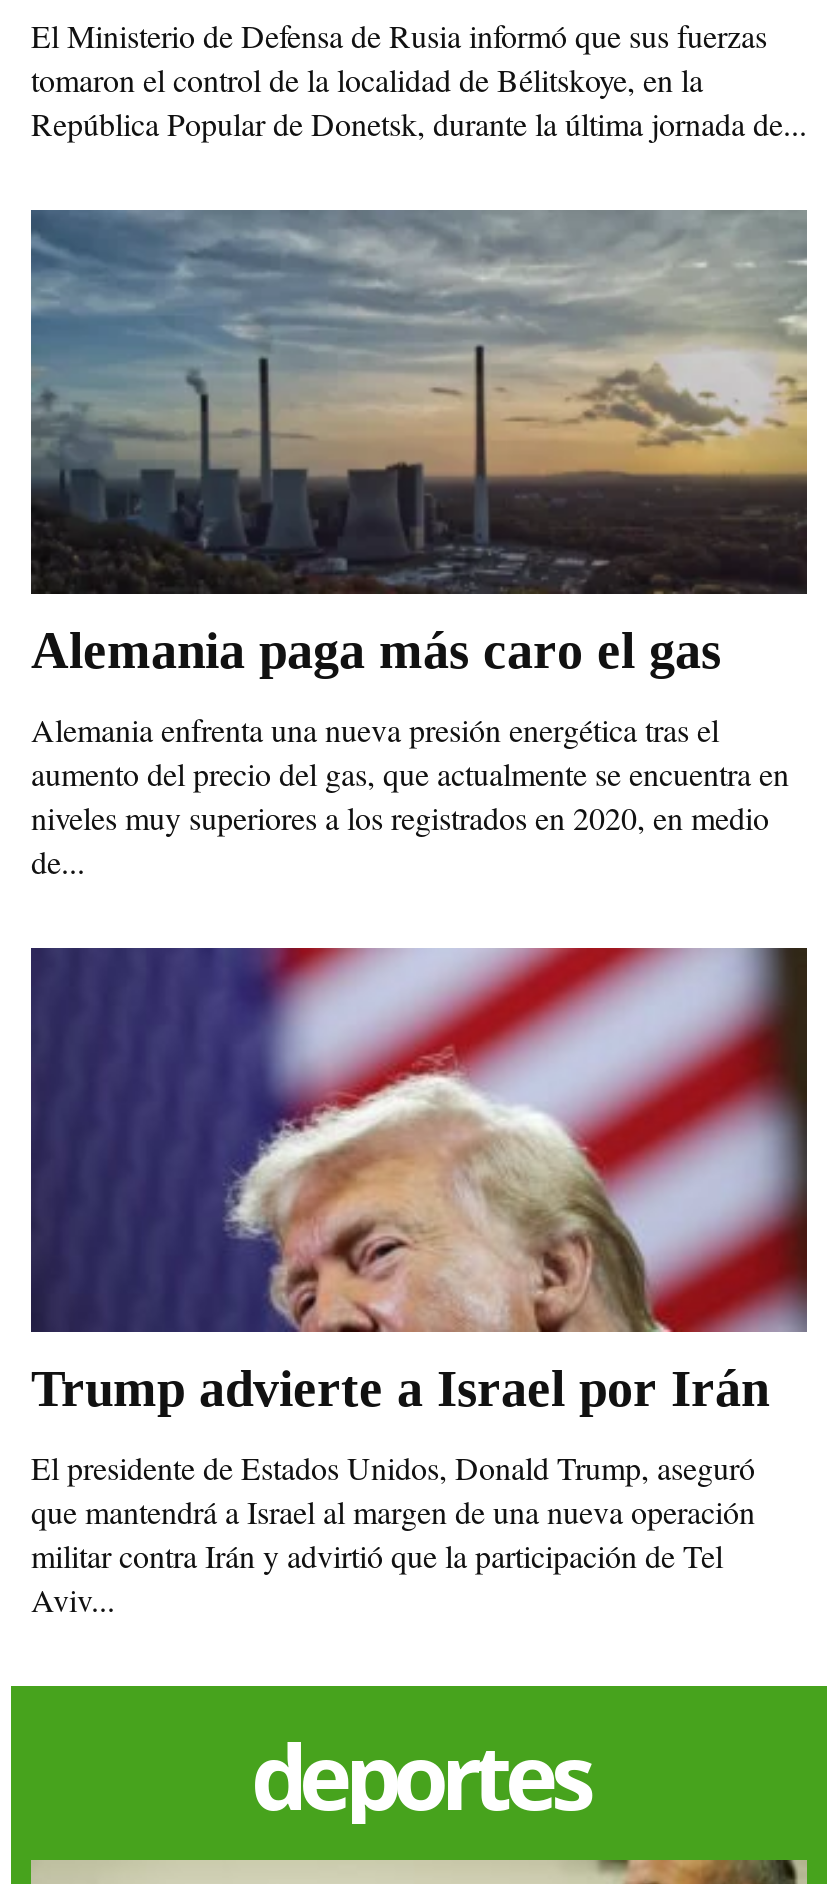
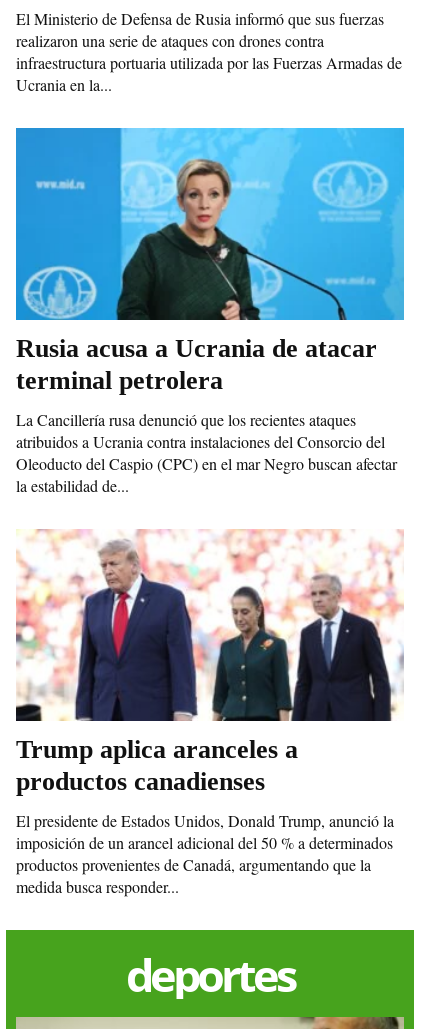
[31,59,807,145] tomaron el control de la localidad de Bélitskoye, en la | República Popular de Donetsk, durante la última jornada de... -> [16,30,402,95] realizaron una serie de ataques con drones contra | infraestructura portuaria utilizada por las Fuerzas Armadas de | Ucrania en la...
[29,208,809,680] [image] | Alemania paga más caro el gas -> [15,167,405,395] [image] | Rusia acusa a Ucrania de atacar | terminal petrolera
[31,708,789,882] Alemania enfrenta una nueva presión energética tras el | aumento del precio del gas, que actualmente se encuentra en | niveles muy superiores a los registrados en 2020, en medio | de... -> [16,409,397,496] La Cancillería rusa denunció que los recientes ataques | atribuidos a Ucrania contra instalaciones del Consorcio del | Oleoducto del Caspio (CPC) en el mar Negro buscan afectar | la estabilidad de...
[29,962,809,1334] [image] -> [16,529,404,673] [image]
[31,1359,769,1417] Trump advierte a Israel por Irán -> [16,735,298,796] Trump aplica aranceles a | productos canadienses
[31,1445,755,1619] El presidente de Estados Unidos, Donald Trump, aseguró | que mantendrá a Israel al margen de una nueva operación | militar contra Irán y advirtió que la participación de Tel | Aviv... -> [16,810,394,897] El presidente de Estados Unidos, Donald Trump, anunció la | imposición de un arancel adicional del 50 % a determinados | productos provenientes de Canadá, argumentando que la | medida busca responder...

